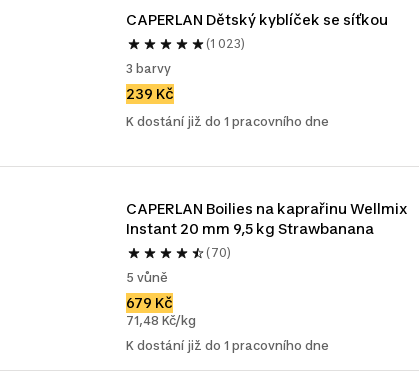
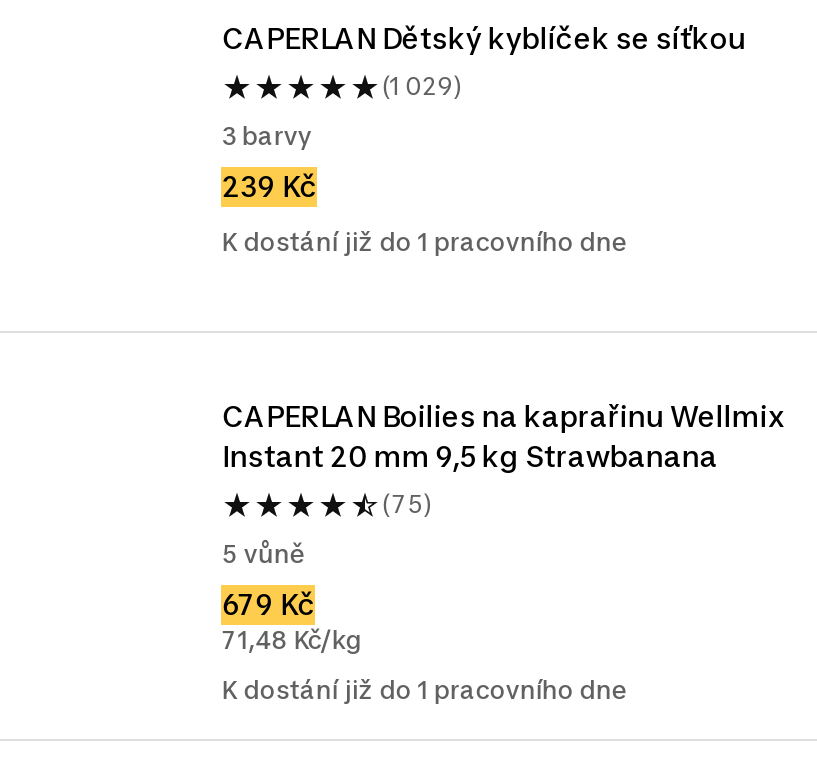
[206,36,245,51] (1 023) -> [382,71,462,101] (1 029)
[206,245,231,260] (70) -> [382,489,432,519] (75)

